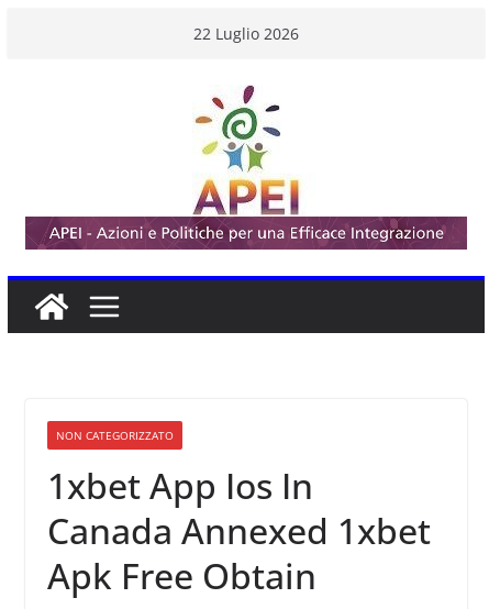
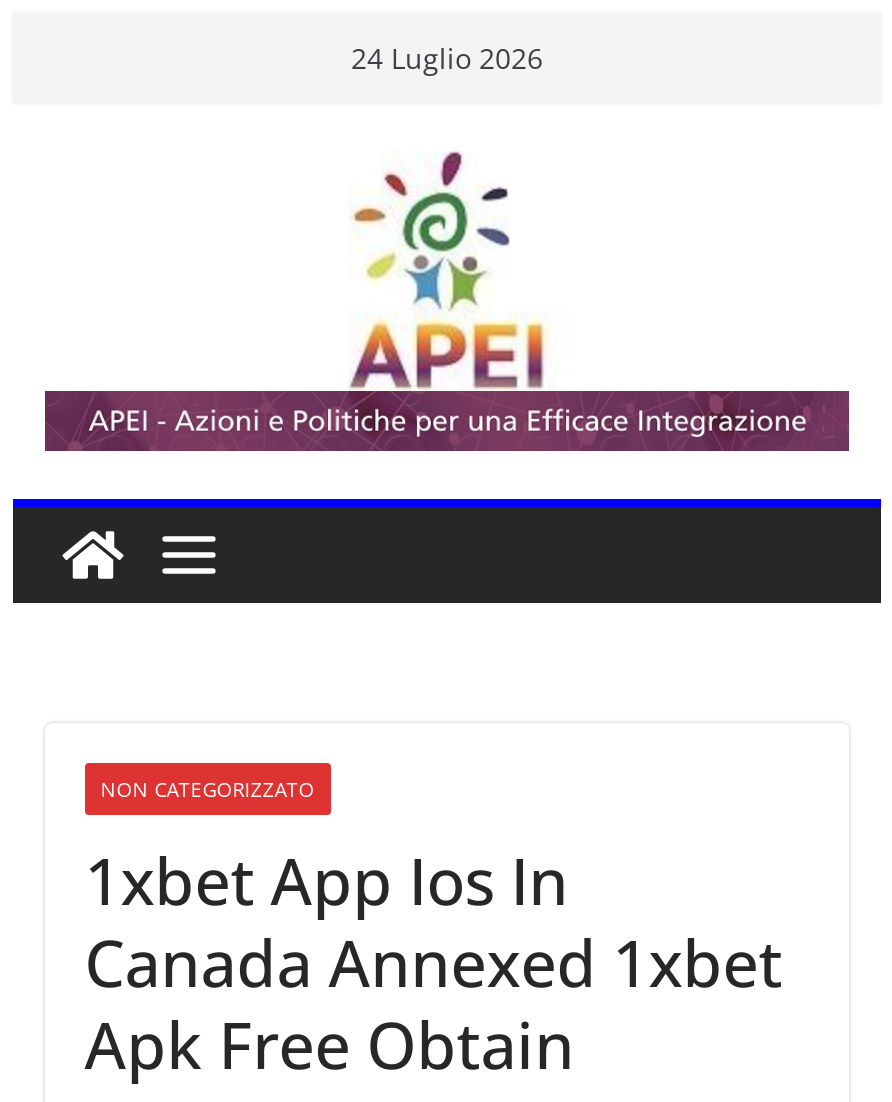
[193,23,299,44] 22 Luglio 2026 -> [351,39,543,77] 24 Luglio 2026

